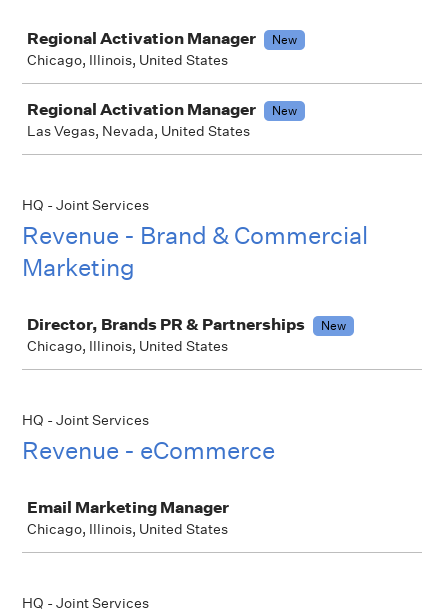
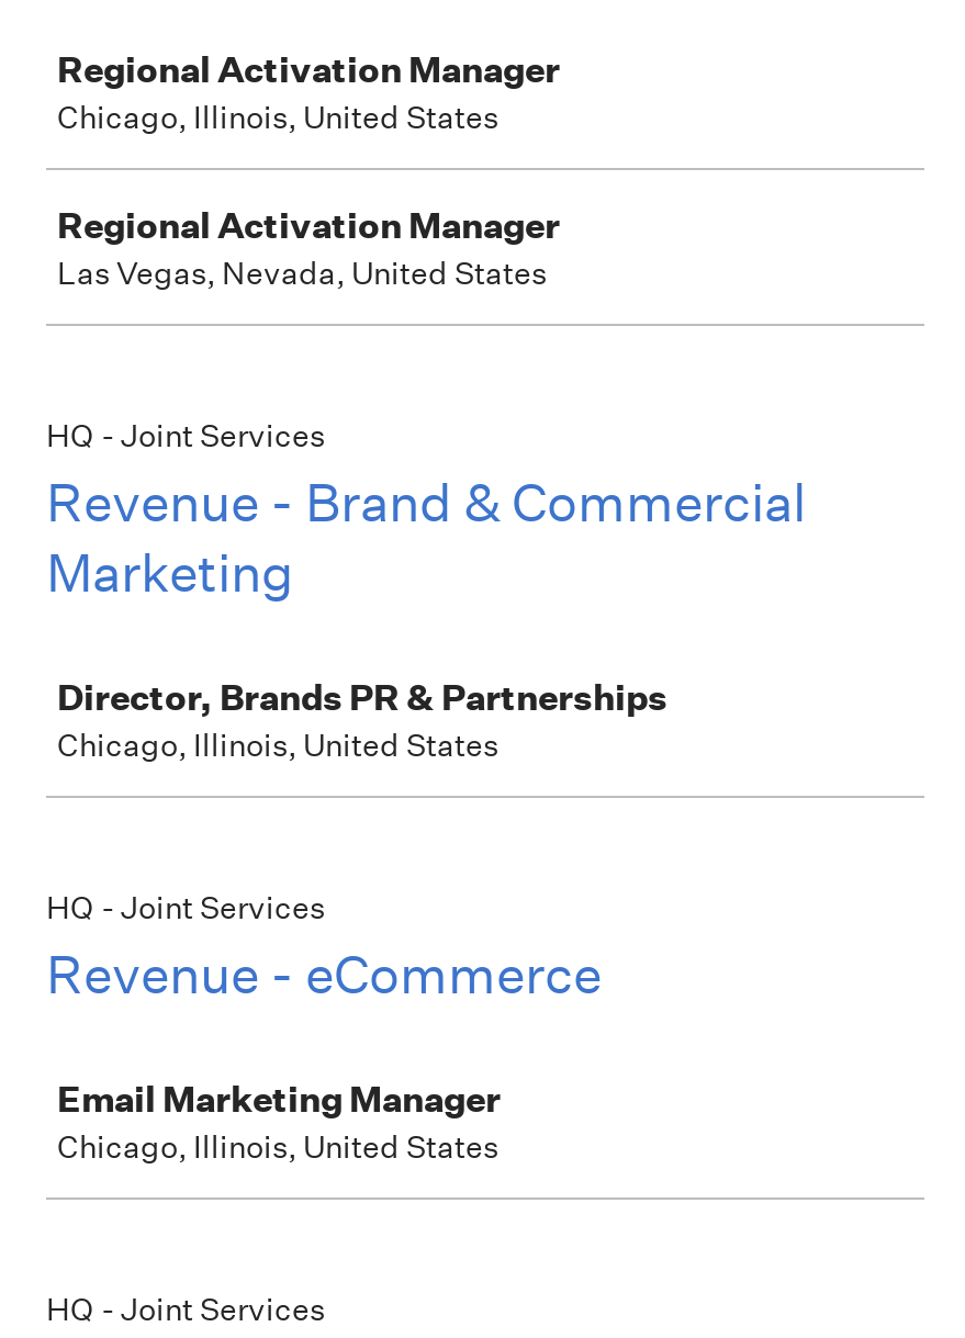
[272,31,297,48] New -> none
[272,102,297,119] New -> none
[321,317,346,334] New -> none

